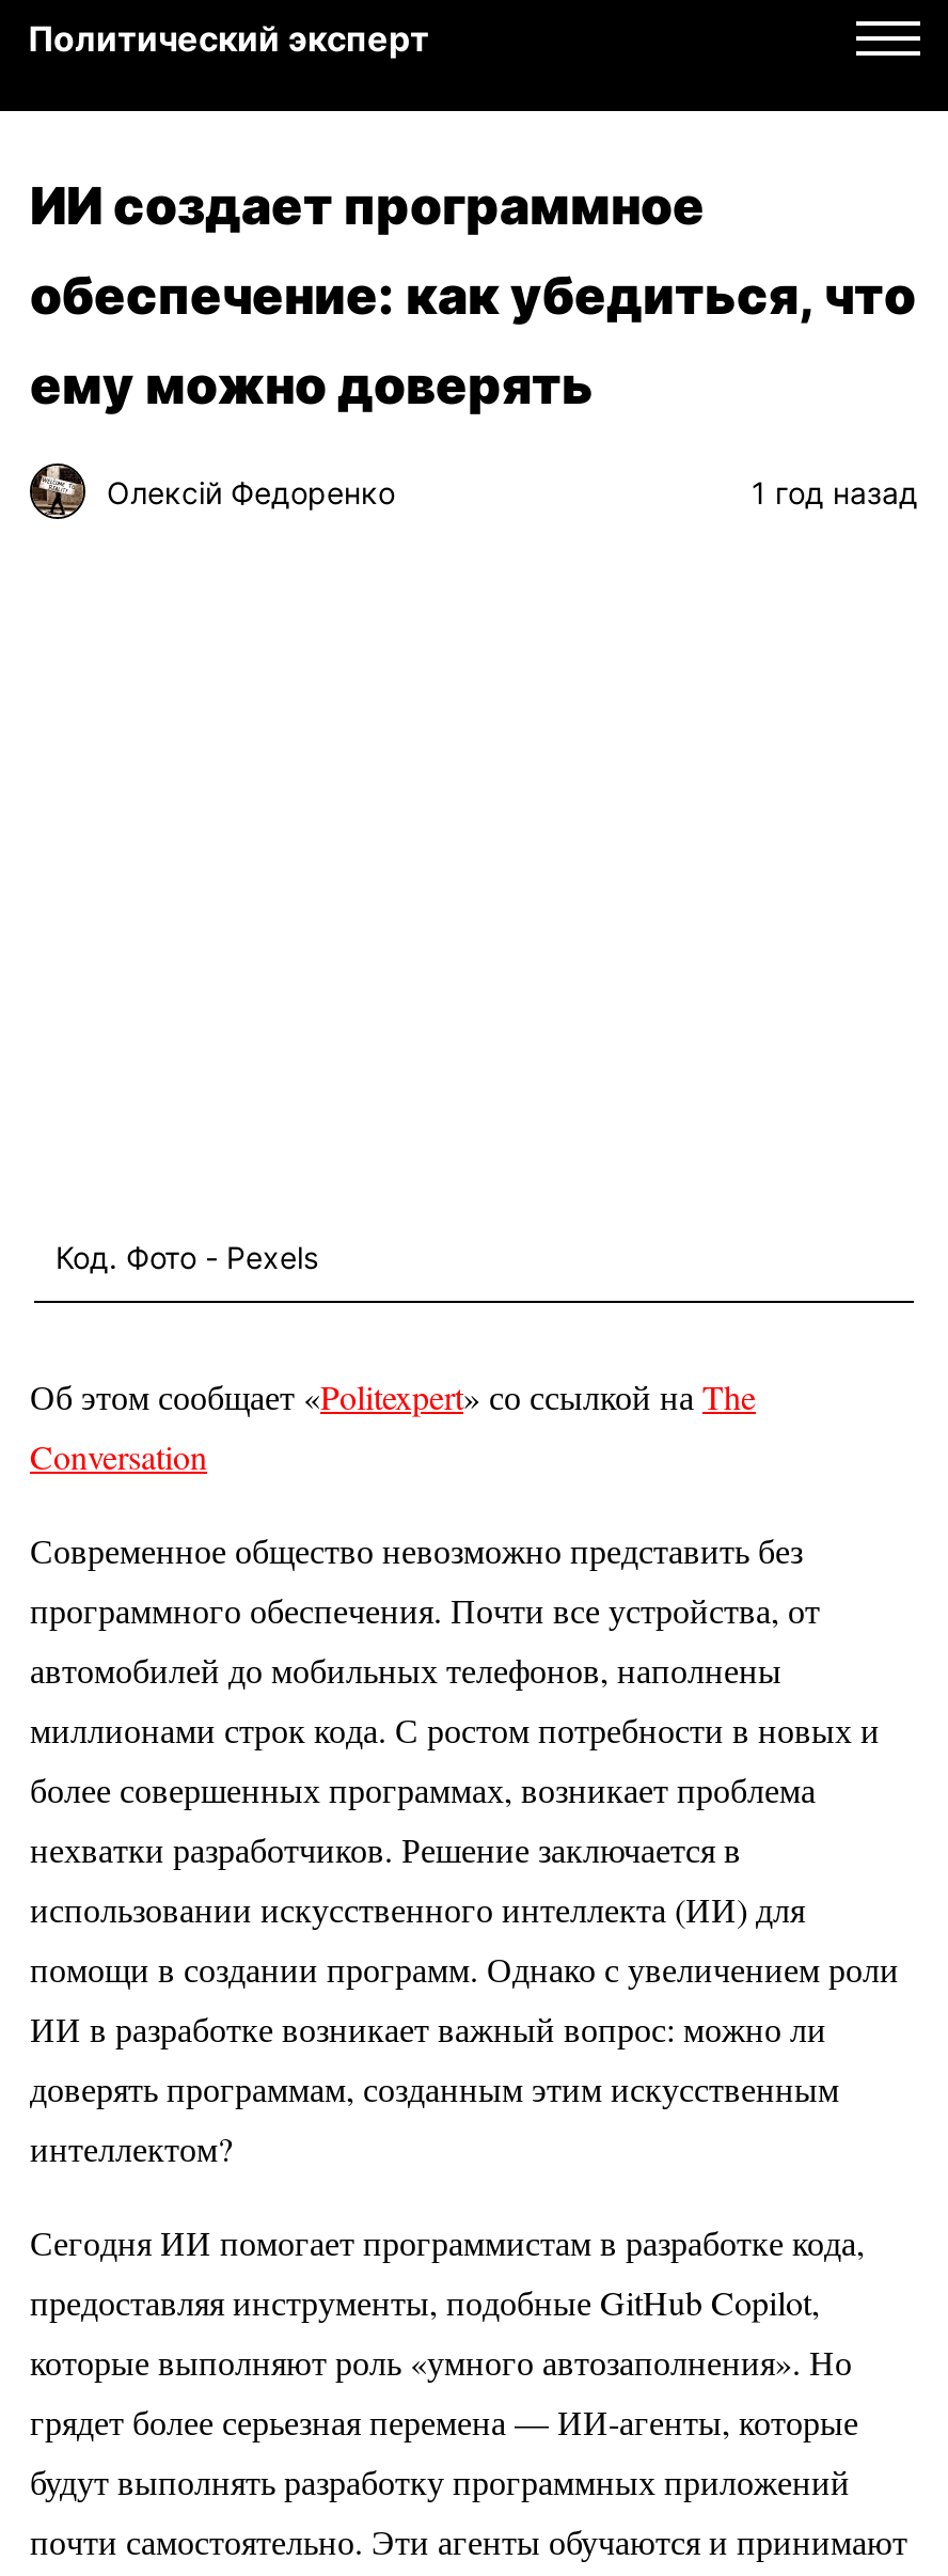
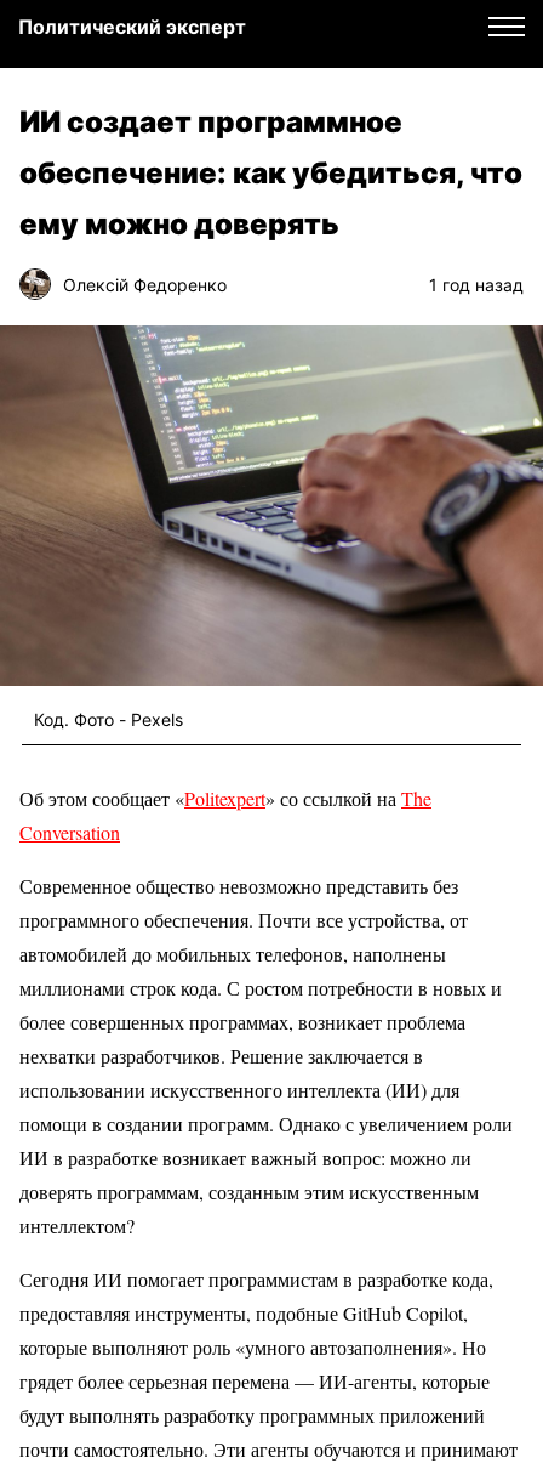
none -> [4,324,539,687] [image]

